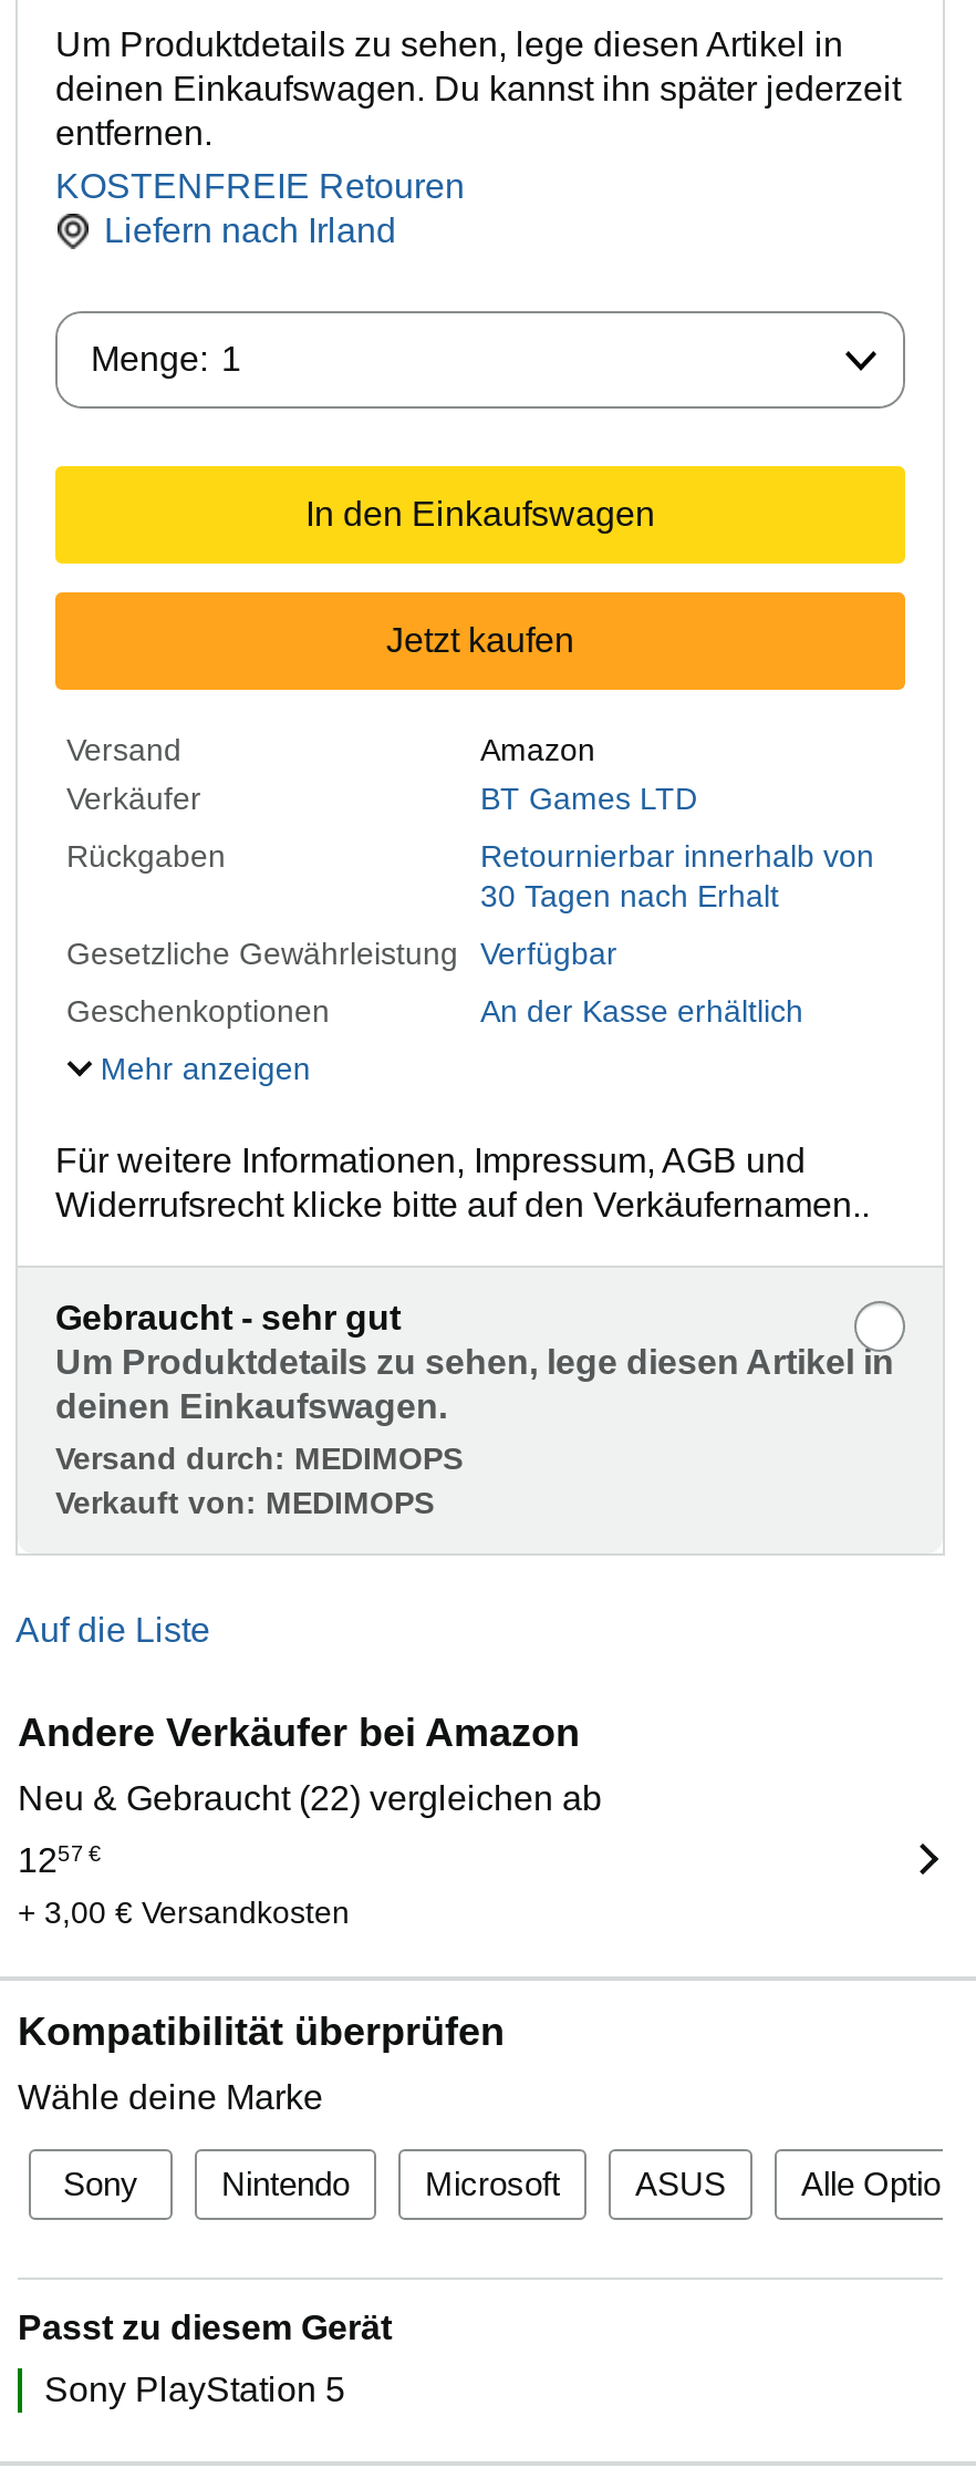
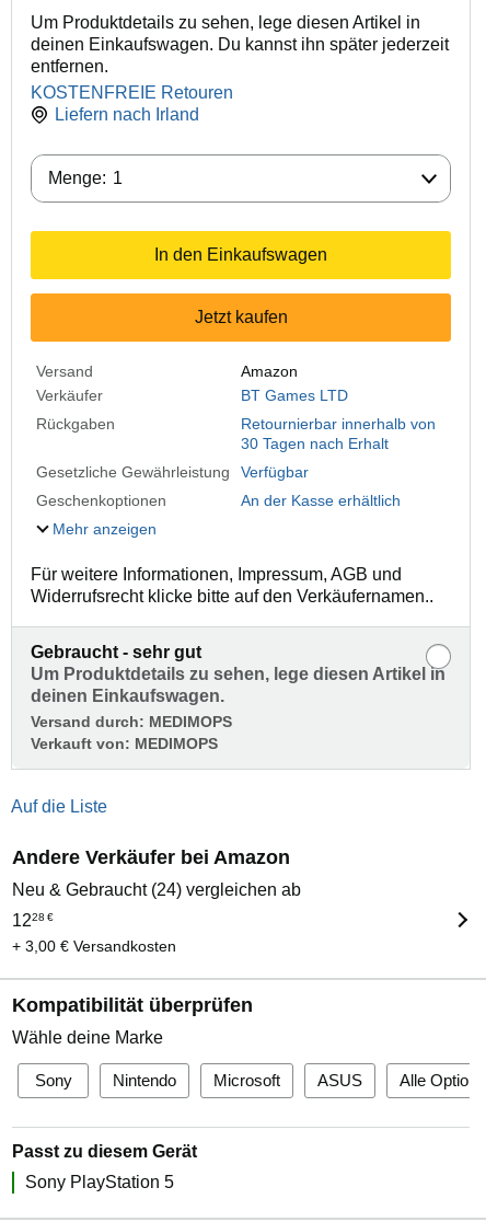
[18,1780,602,1817] Neu & Gebraucht (22) vergleichen ab -> [12,880,301,899] Neu & Gebraucht (24) vergleichen ab
[18,1842,102,1879] 1257 € -> [12,911,54,930] 1228 €

